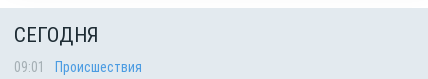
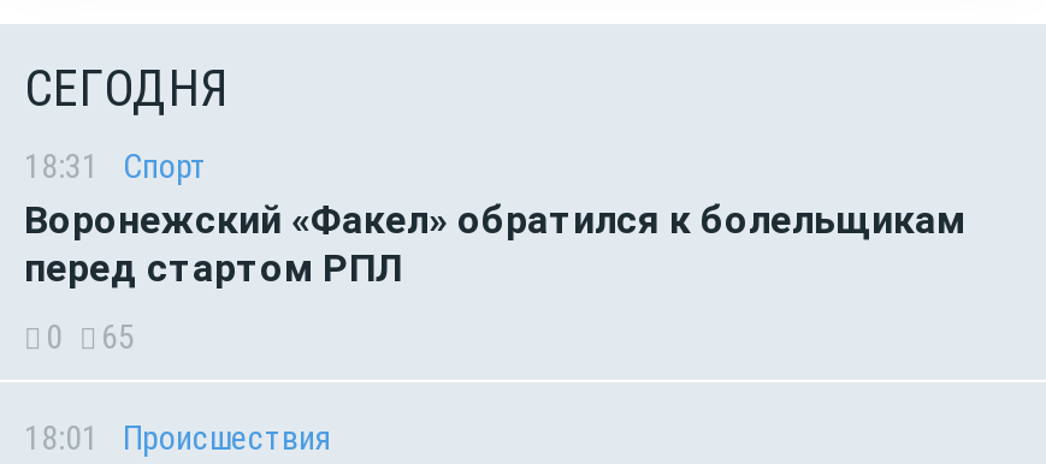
[14,59,45,75] 09:01 -> [24,145,965,455] 18:31 | Спорт | Воронежский «Факел» обратился к болельщикам | перед стартом РПЛ | 0 | 65 | 18:01

